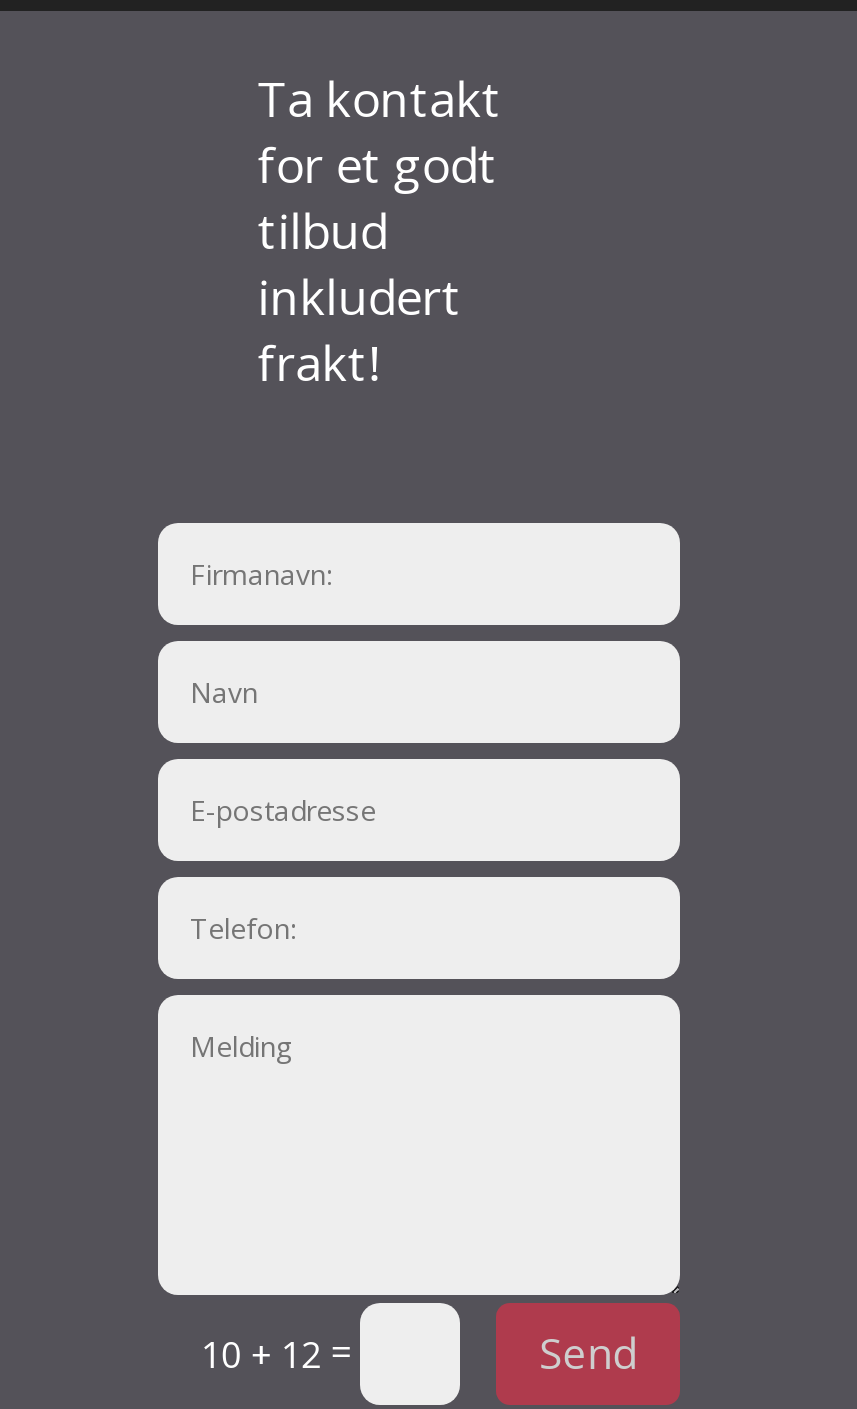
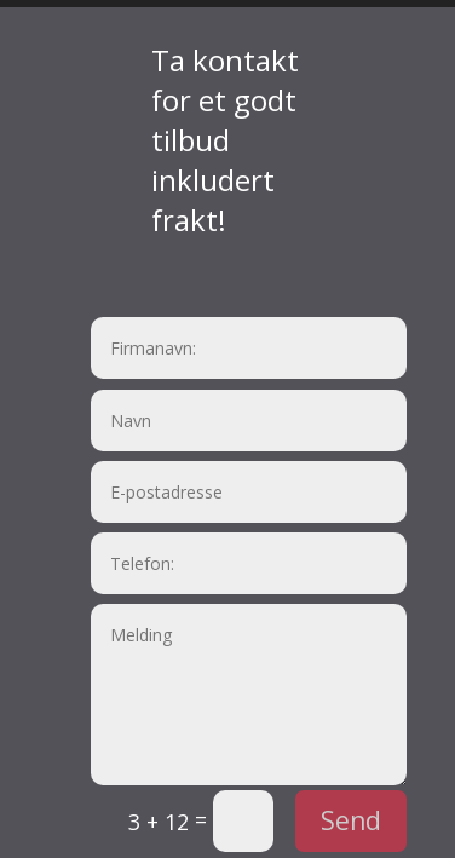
[201,1327,361,1378] 10 + 12 = -> [129,805,213,836] 3 + 12 =

